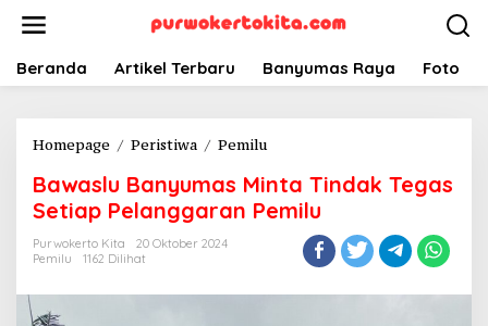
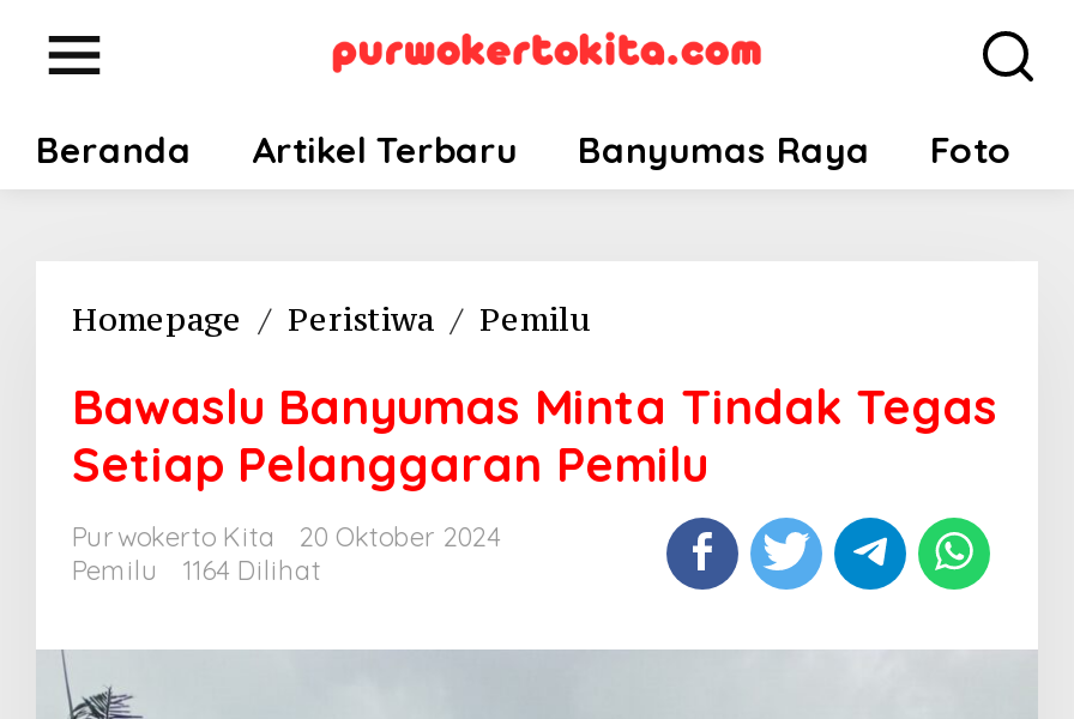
[33,251,146,266] Pemilu 1162 Dilihat -> [72,554,321,587] Pemilu 1164 Dilihat

